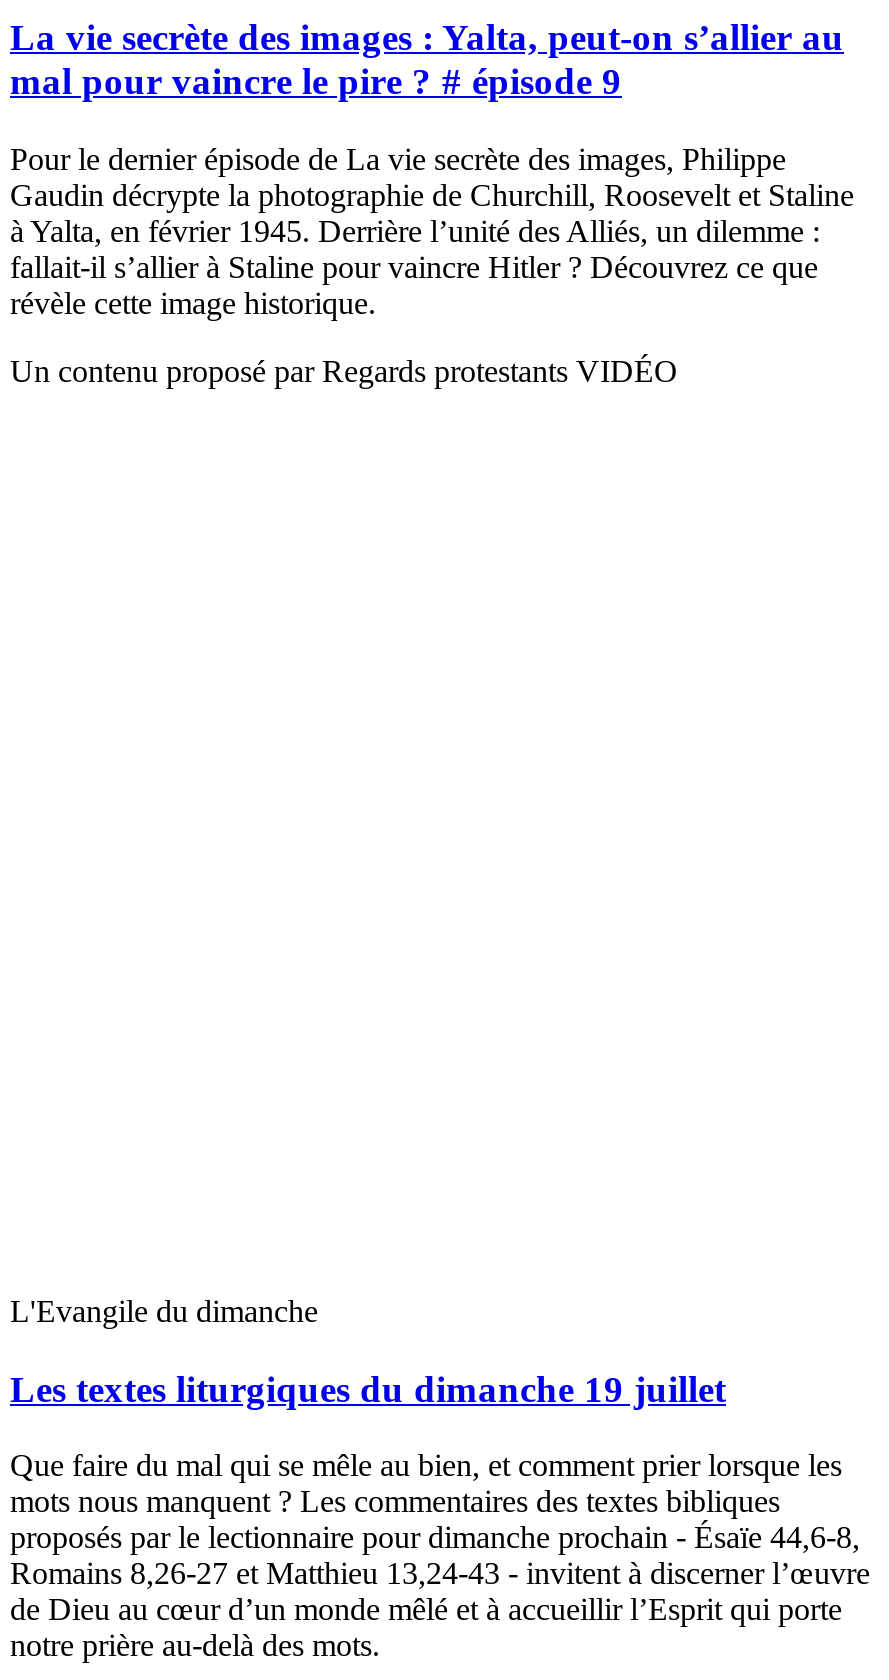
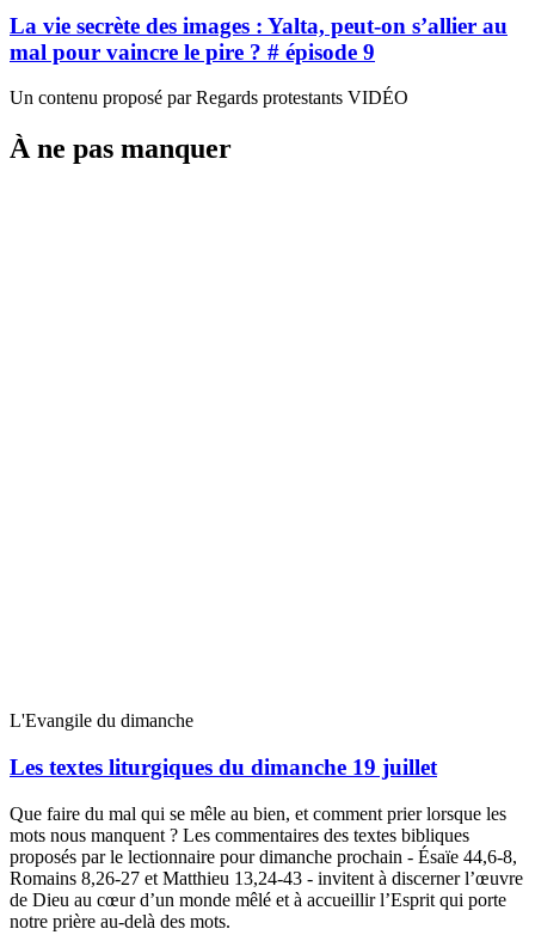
[10,141,854,319] Pour le dernier épisode de La vie secrète des images, Philippe | Gaudin décrypte la photographie de Churchill, Roosevelt et Staline | à Yalta, en février 1945. Derrière l’unité des Alliés, un dilemme : | fallait-il s’allier à Staline pour vaincre Hitler ? Découvrez ce que | révèle cette image historique. -> none
moved [10,353,678,387] -> [10,88,408,108]: Un contenu proposé par Regards protestants VIDÉO
none -> [10,133,232,164] À ne pas manquer

